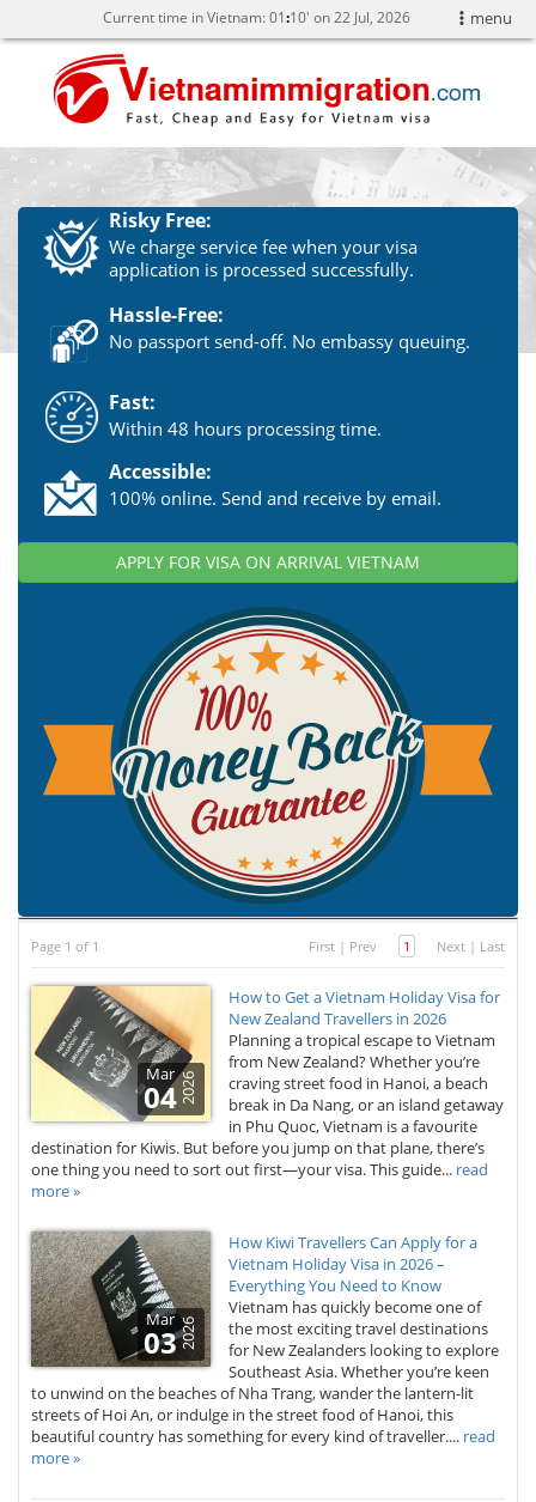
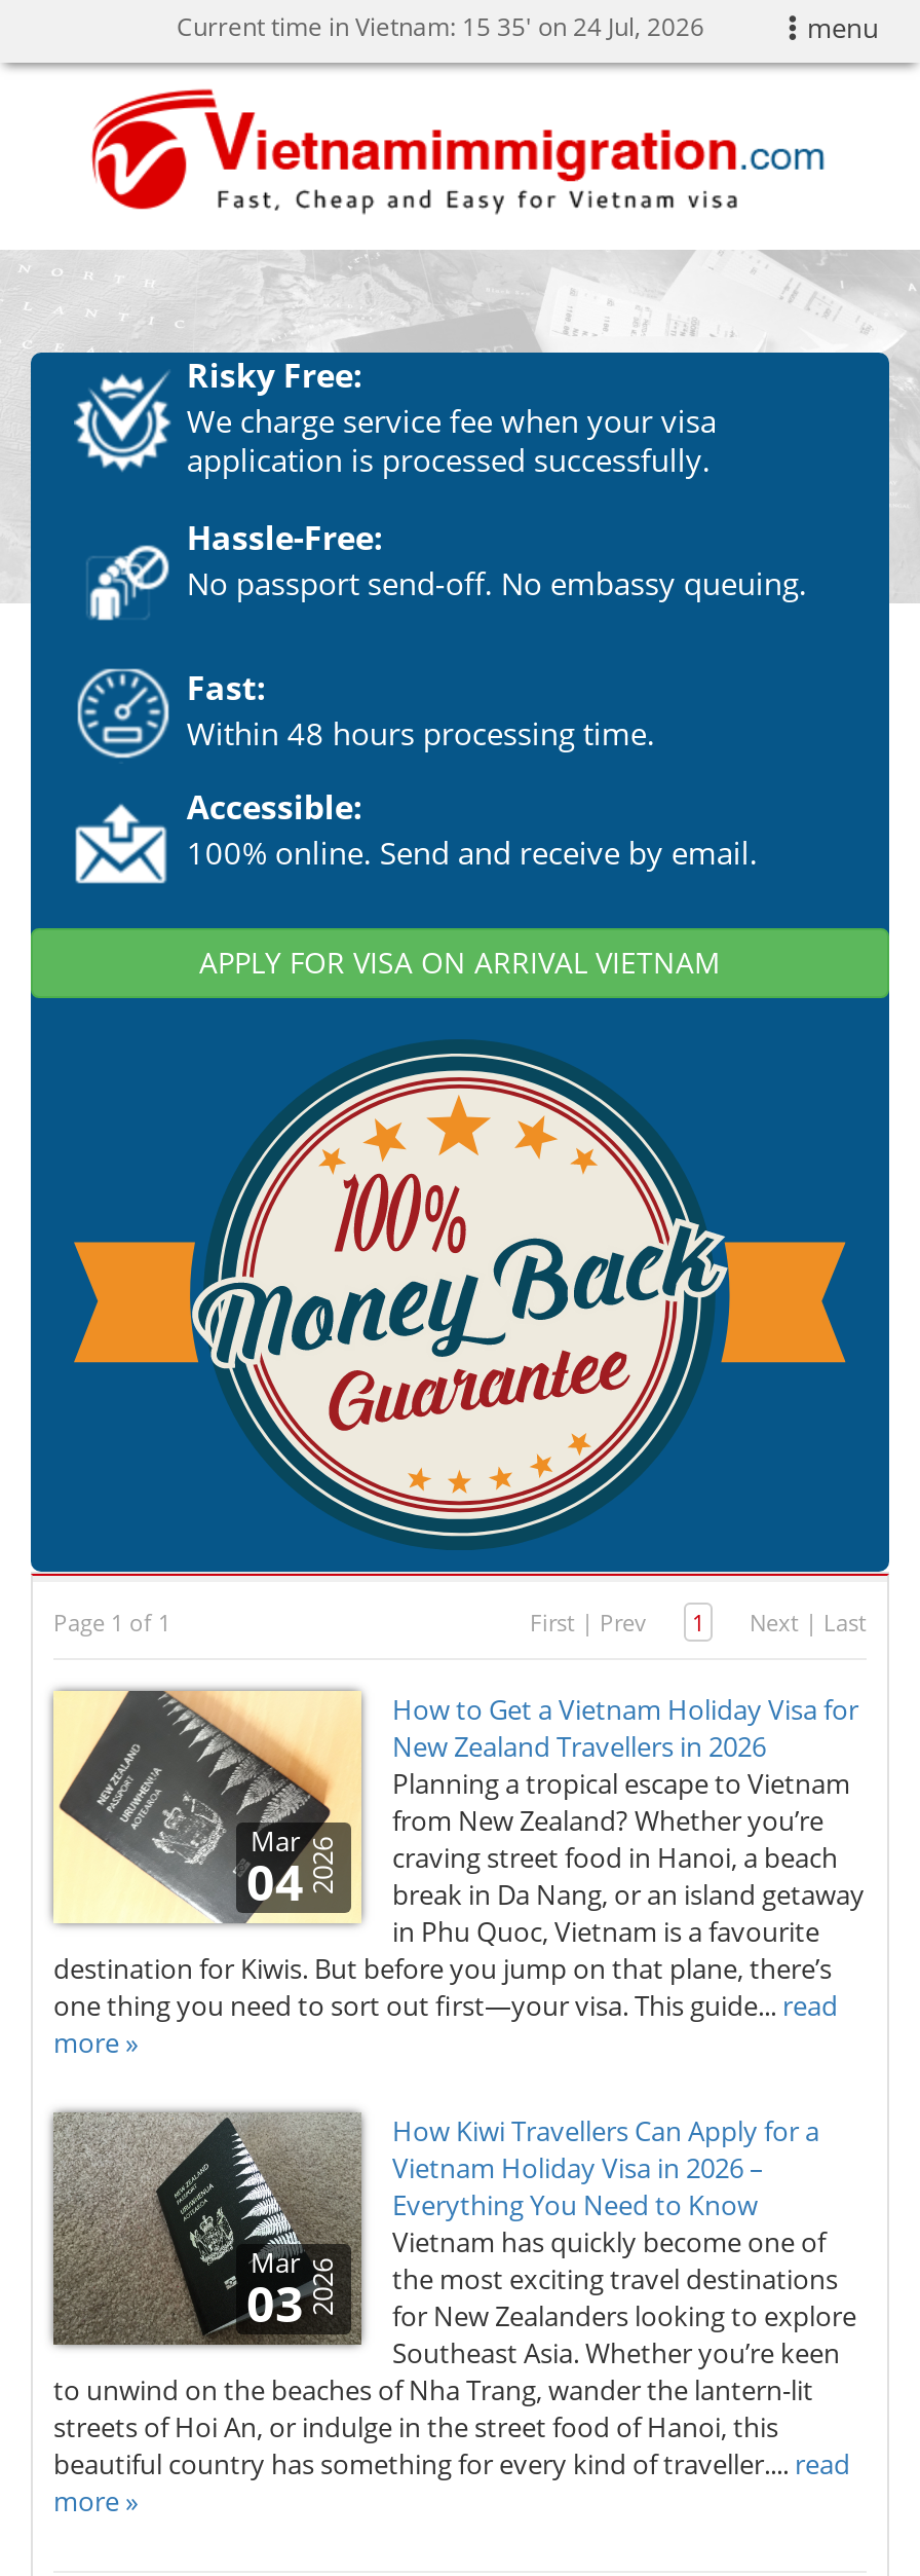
[103,7,410,28] Current time in Vietnam: 01 10' on 22 Jul, 2026 -> [177,9,704,44] Current time in Vietnam: 15: 35' on 24 Jul, 2026

